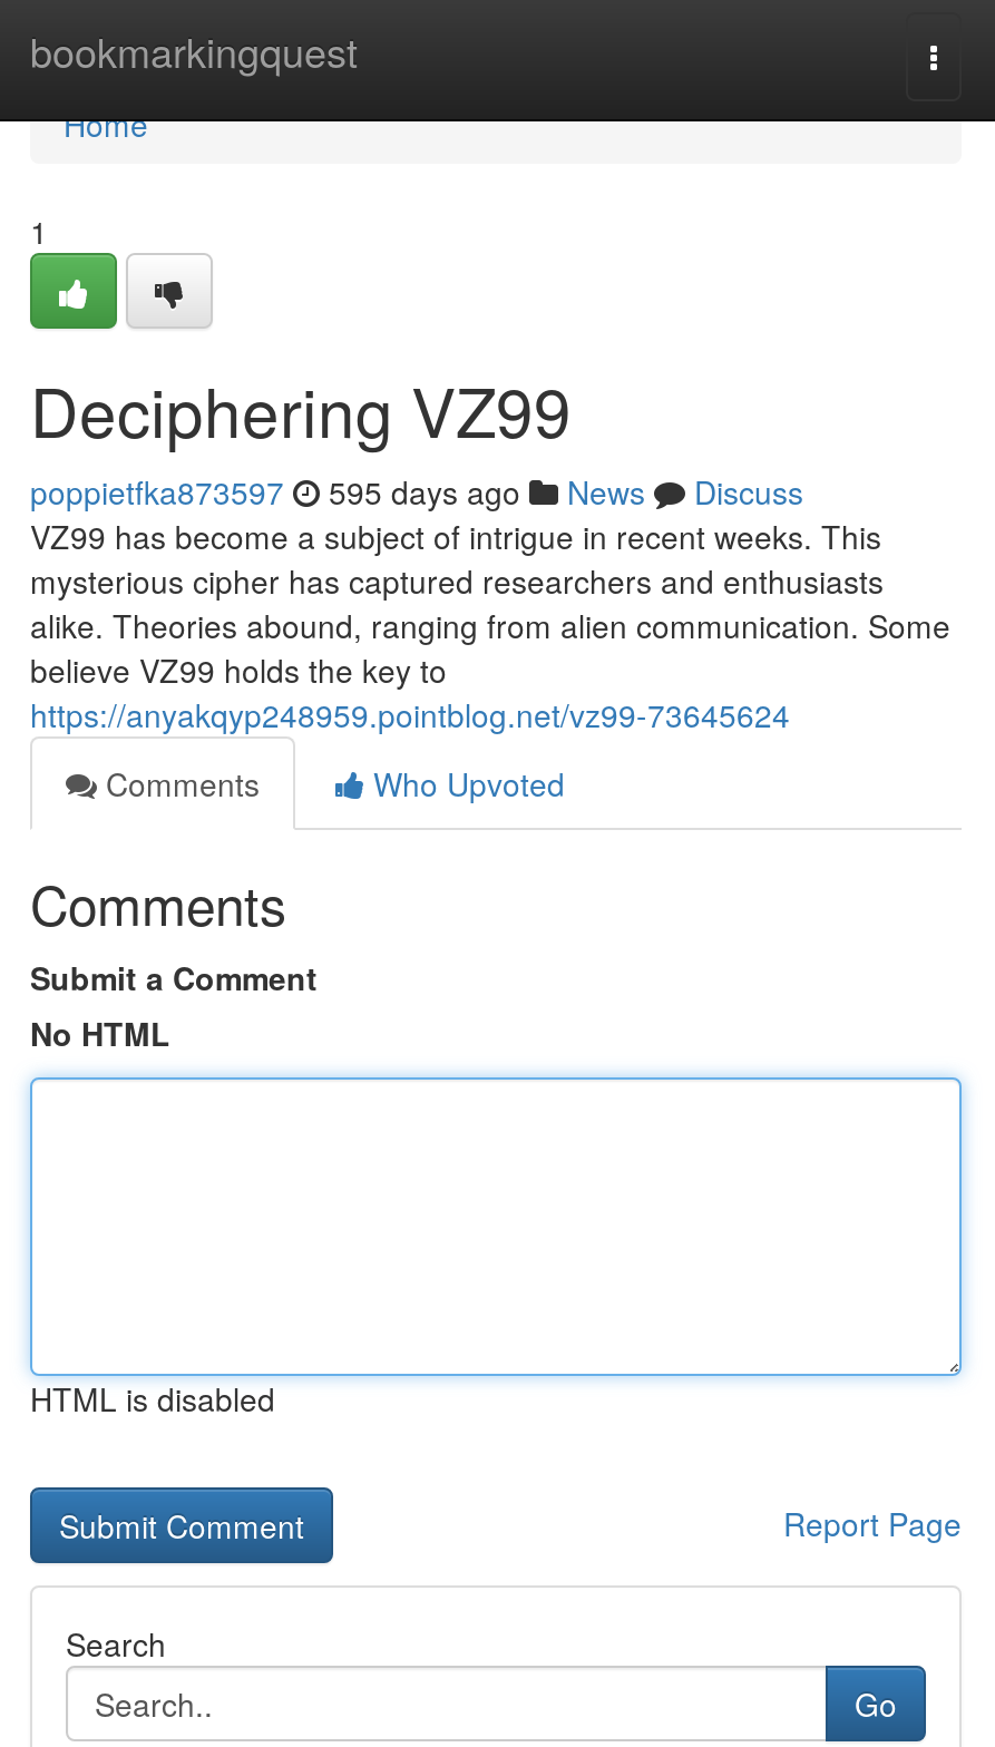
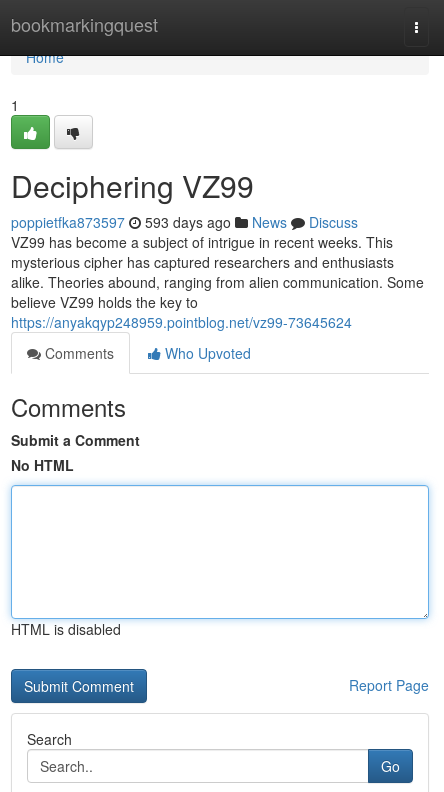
[30,469,803,514] poppietfka873597 595 days ago News Discuss -> [11,212,358,232] poppietfka873597 593 days ago News Discuss

